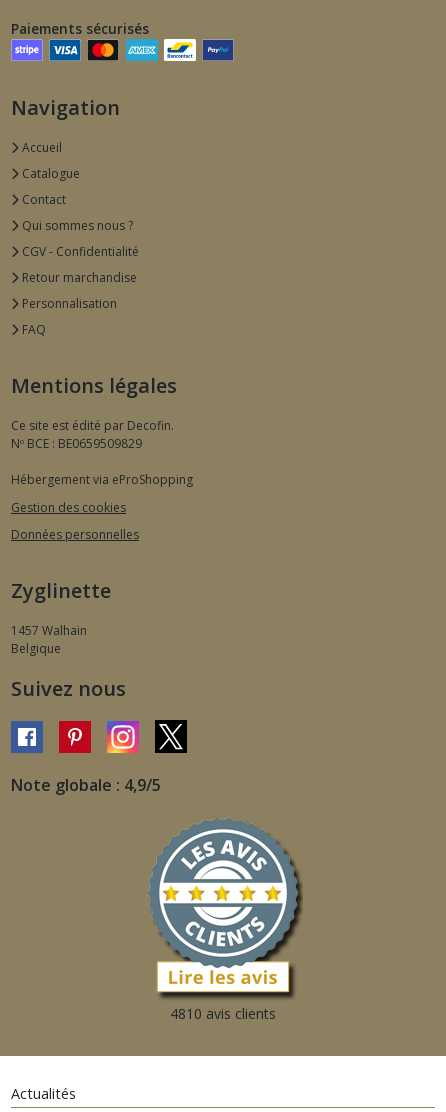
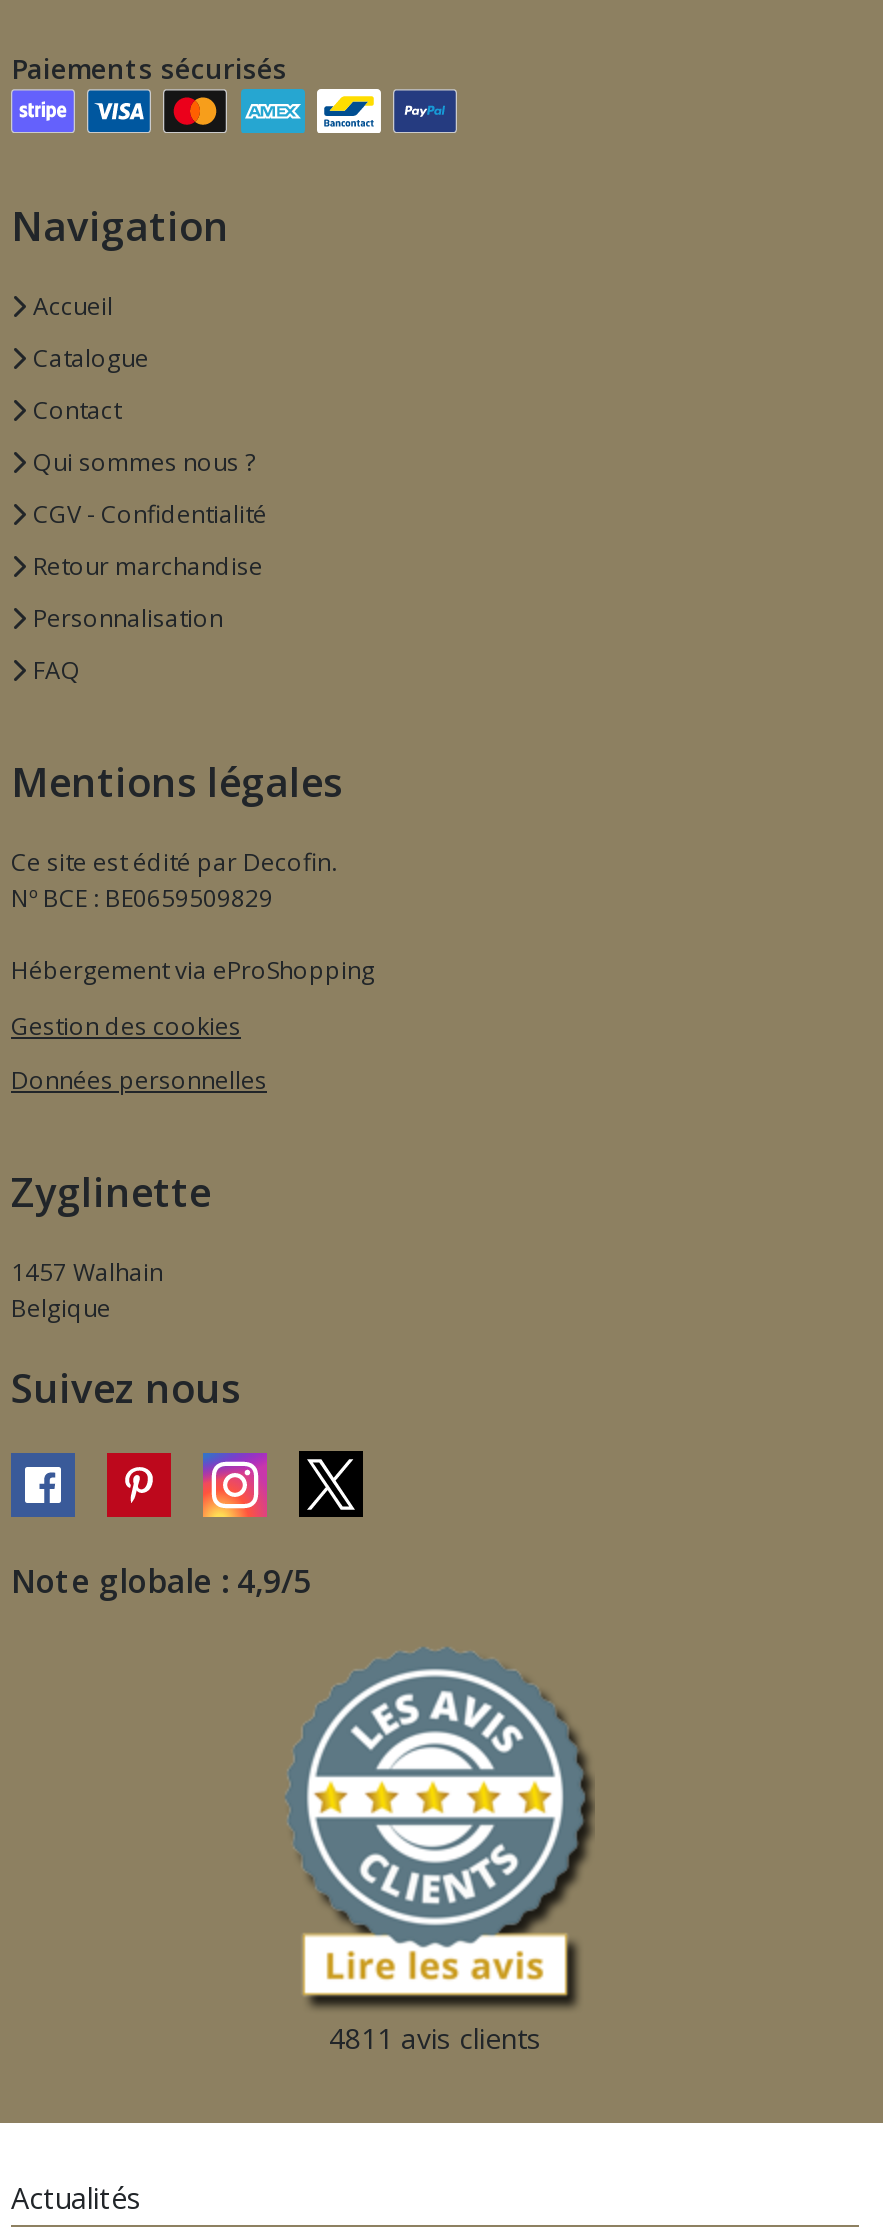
[170,1004,276,1023] 4810 avis clients -> [329,2019,541,2057] 4811 avis clients

